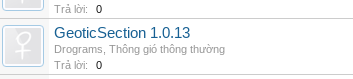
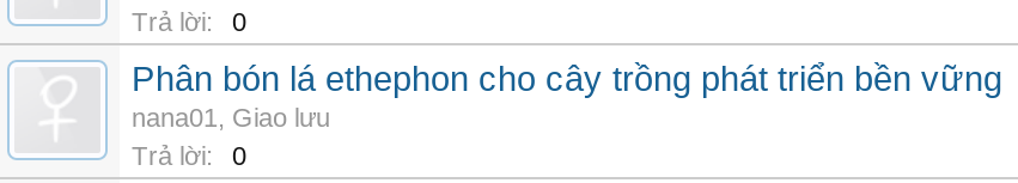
[54,25,225,55] GeoticSection 1.0.13 | Drograms, Thông gió thông thường -> [132,60,1002,132] Phân bón lá ethephon cho cây trồng phát triển bền vững | nana01, Giao lưu

